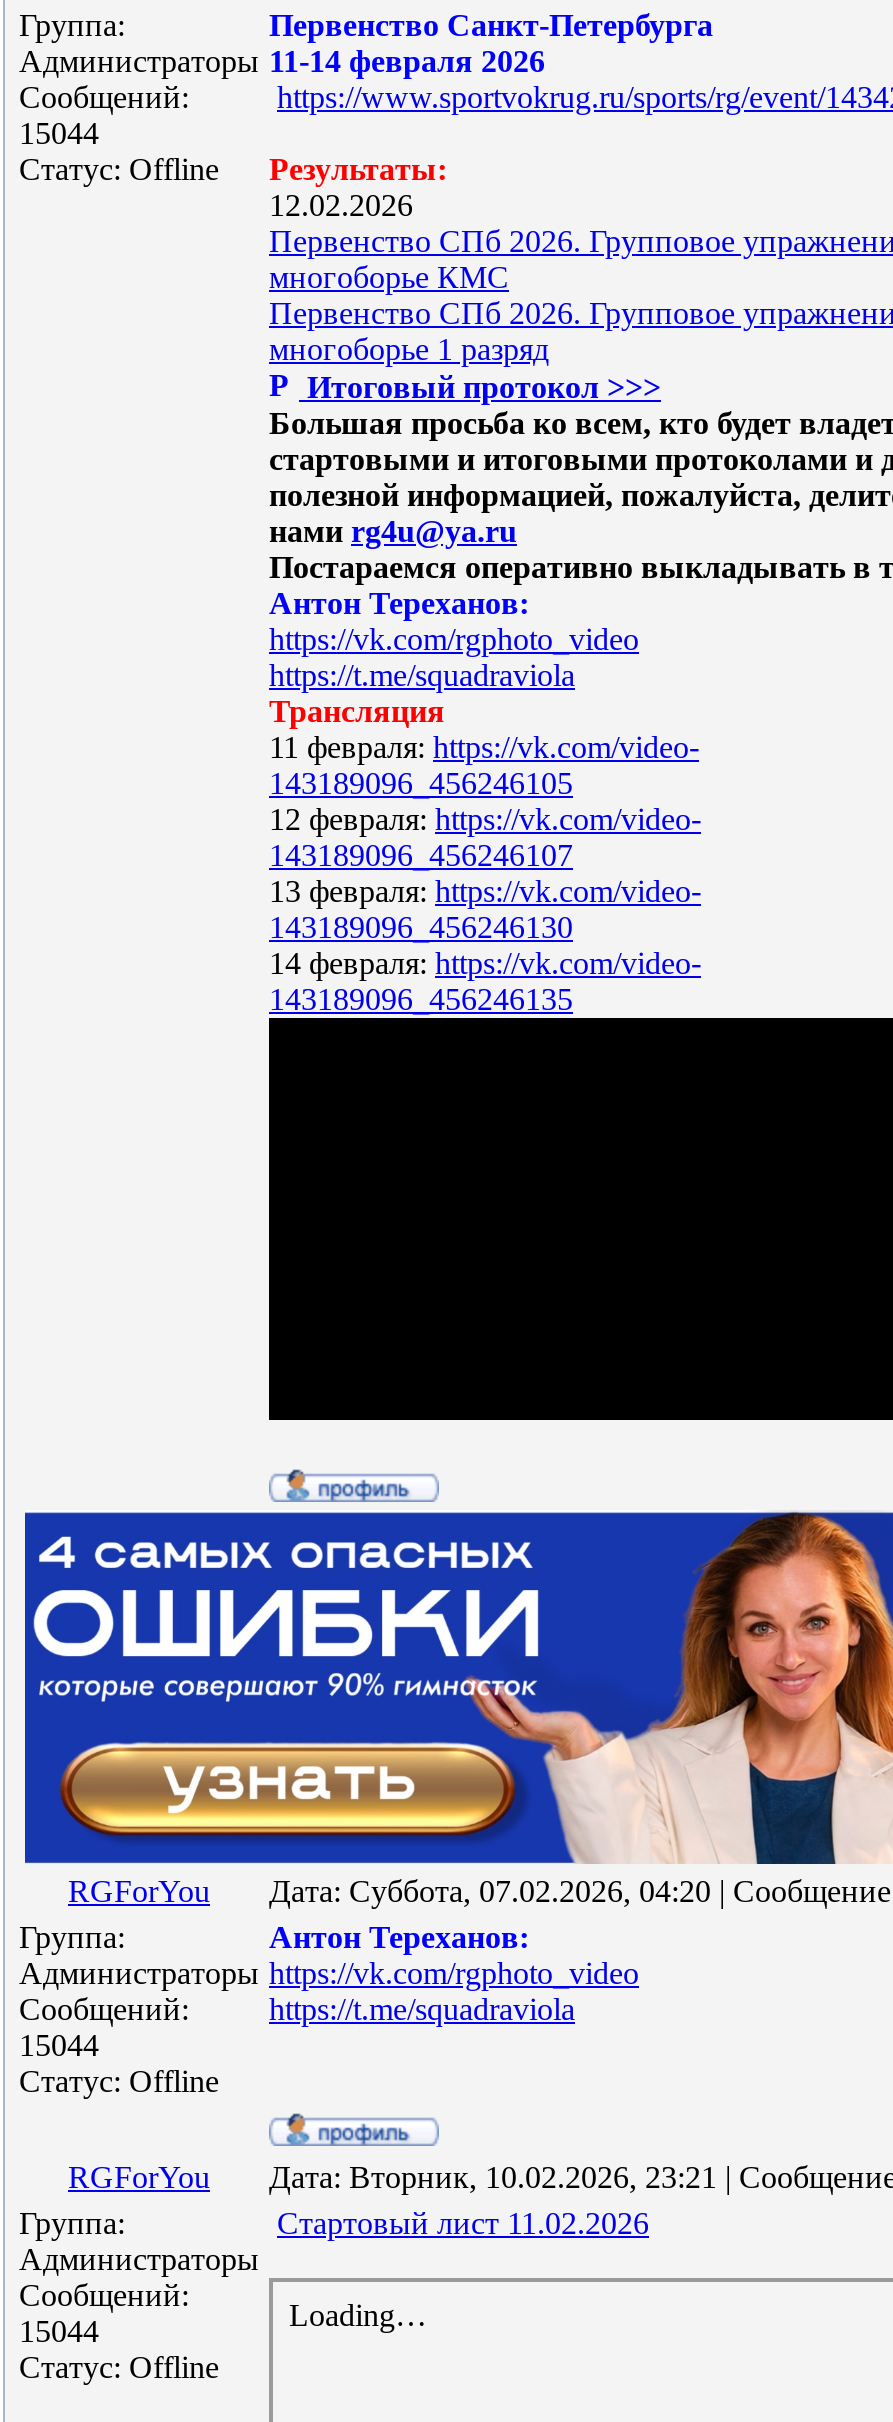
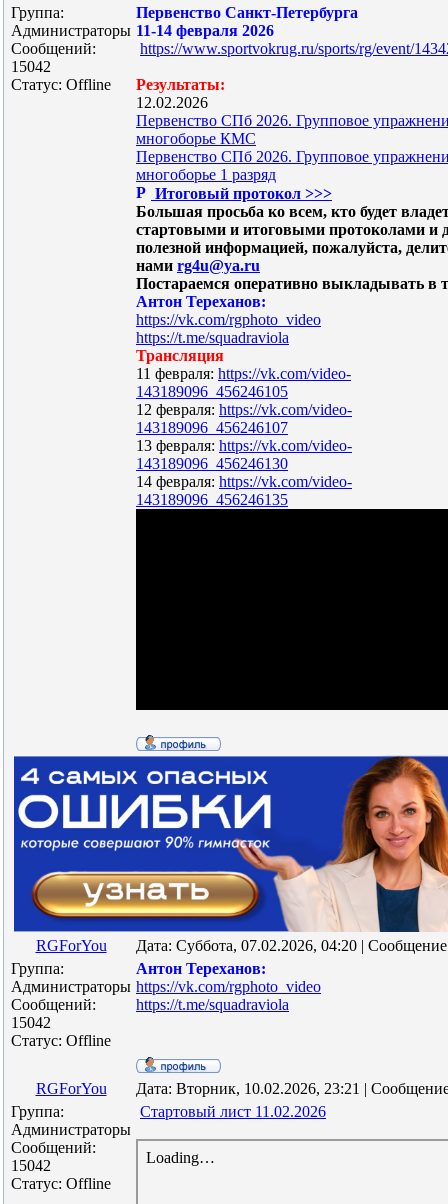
[19,116,99,150] 15044 -> [11,58,51,75] 15042
[19,2028,99,2062] 15044 -> [11,1014,51,1031] 15042
[19,2314,99,2348] 15044 -> [11,1157,51,1174] 15042

